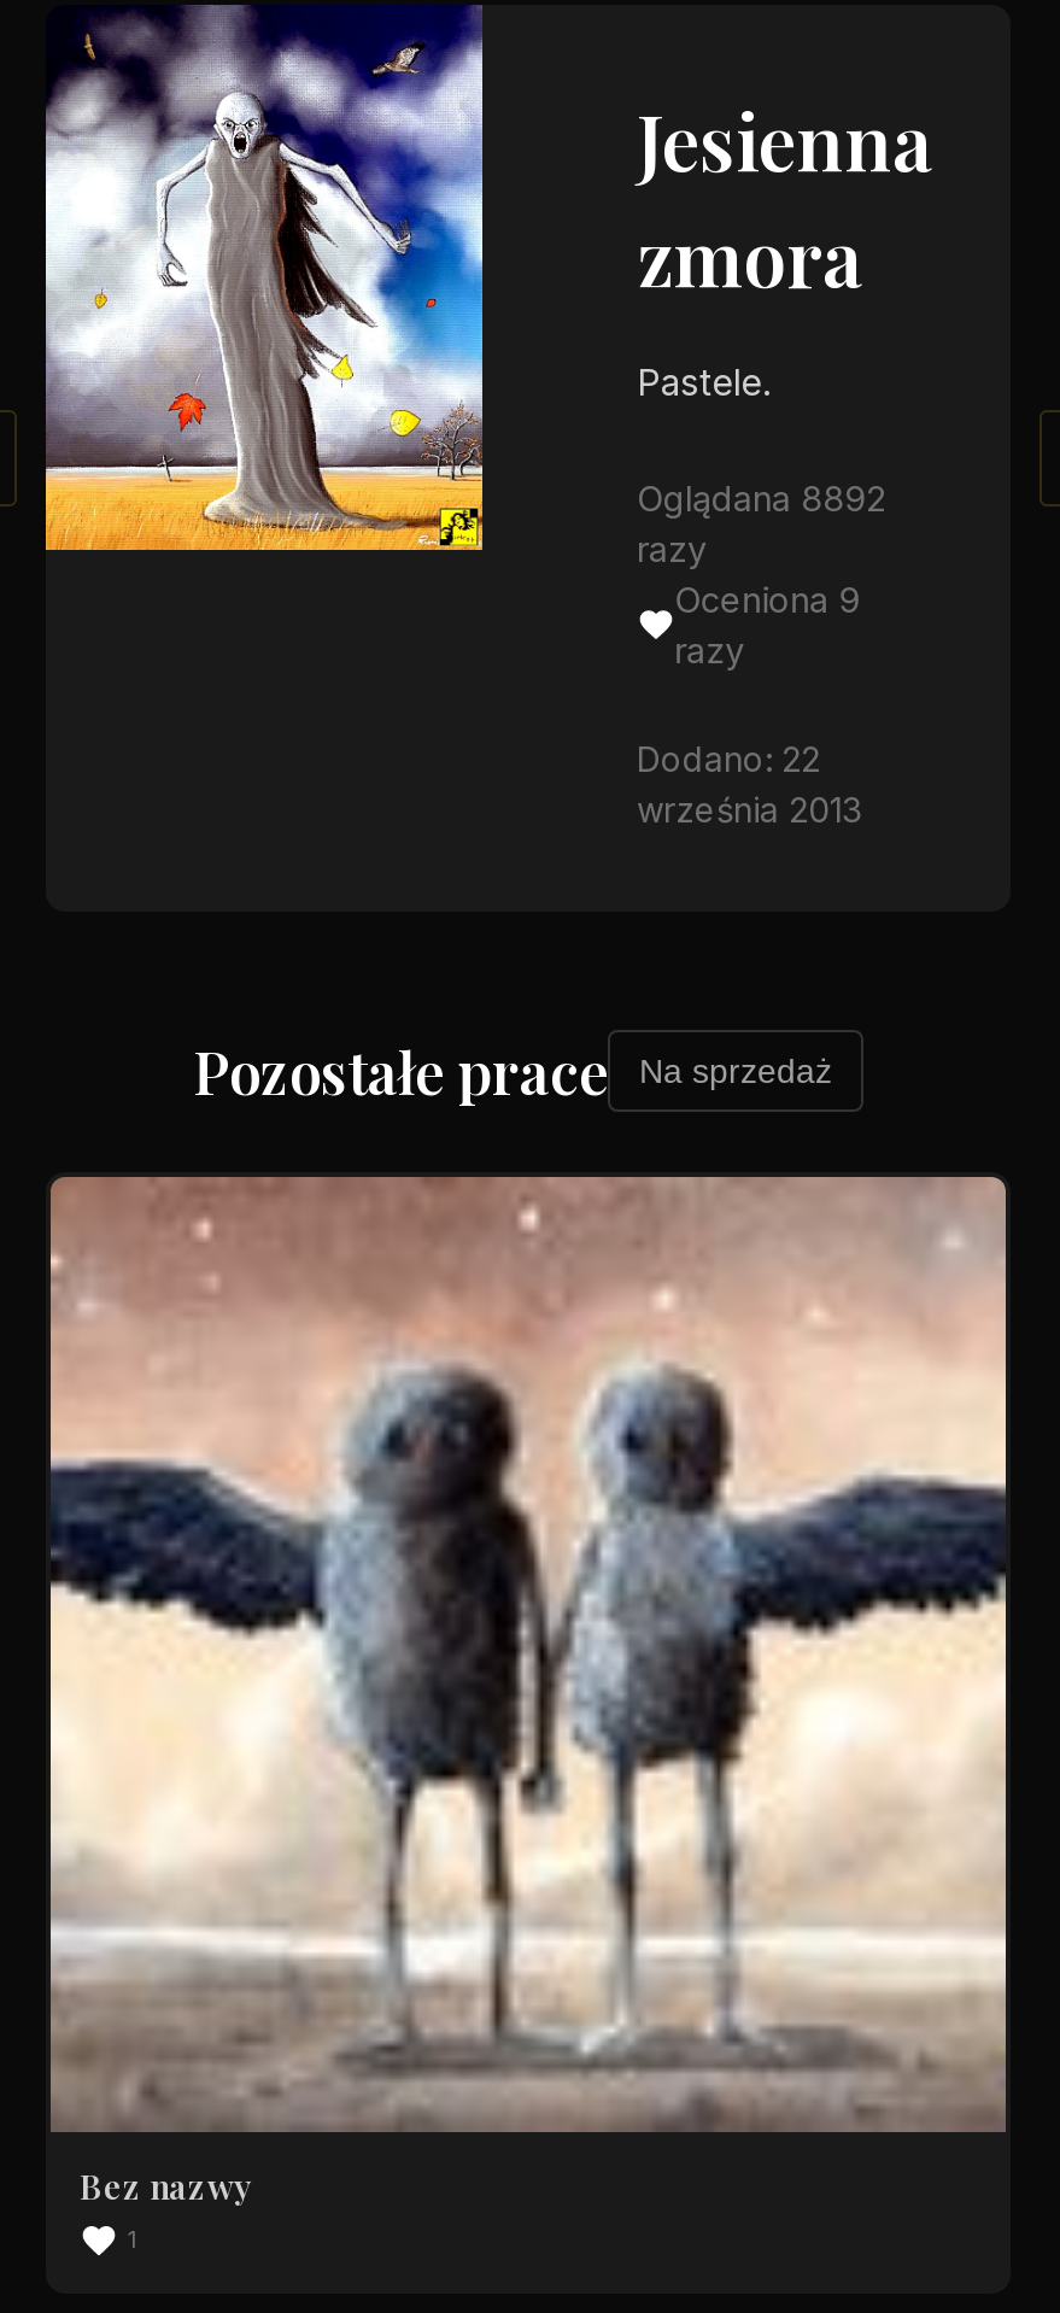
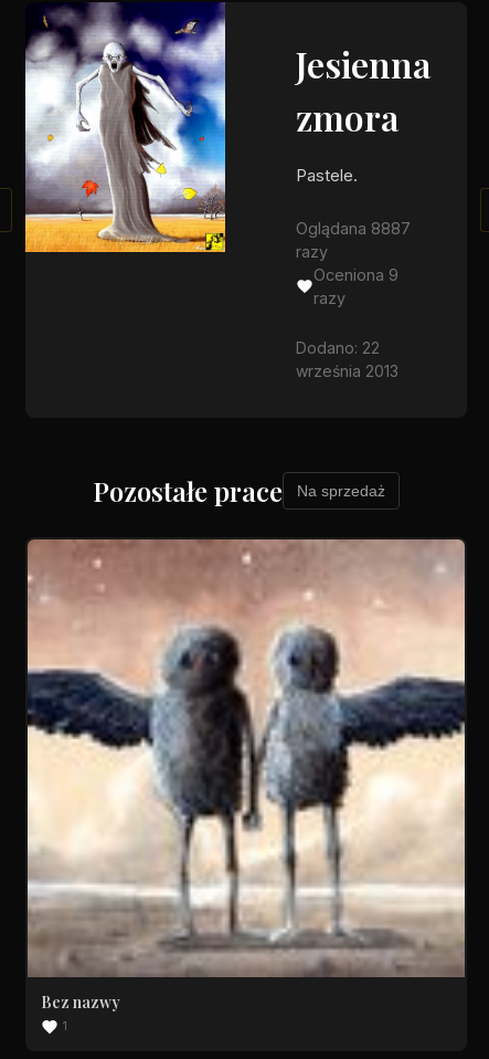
[637,477,885,518] Oglądana 8892 -> [296,219,411,237] Oglądana 8887

